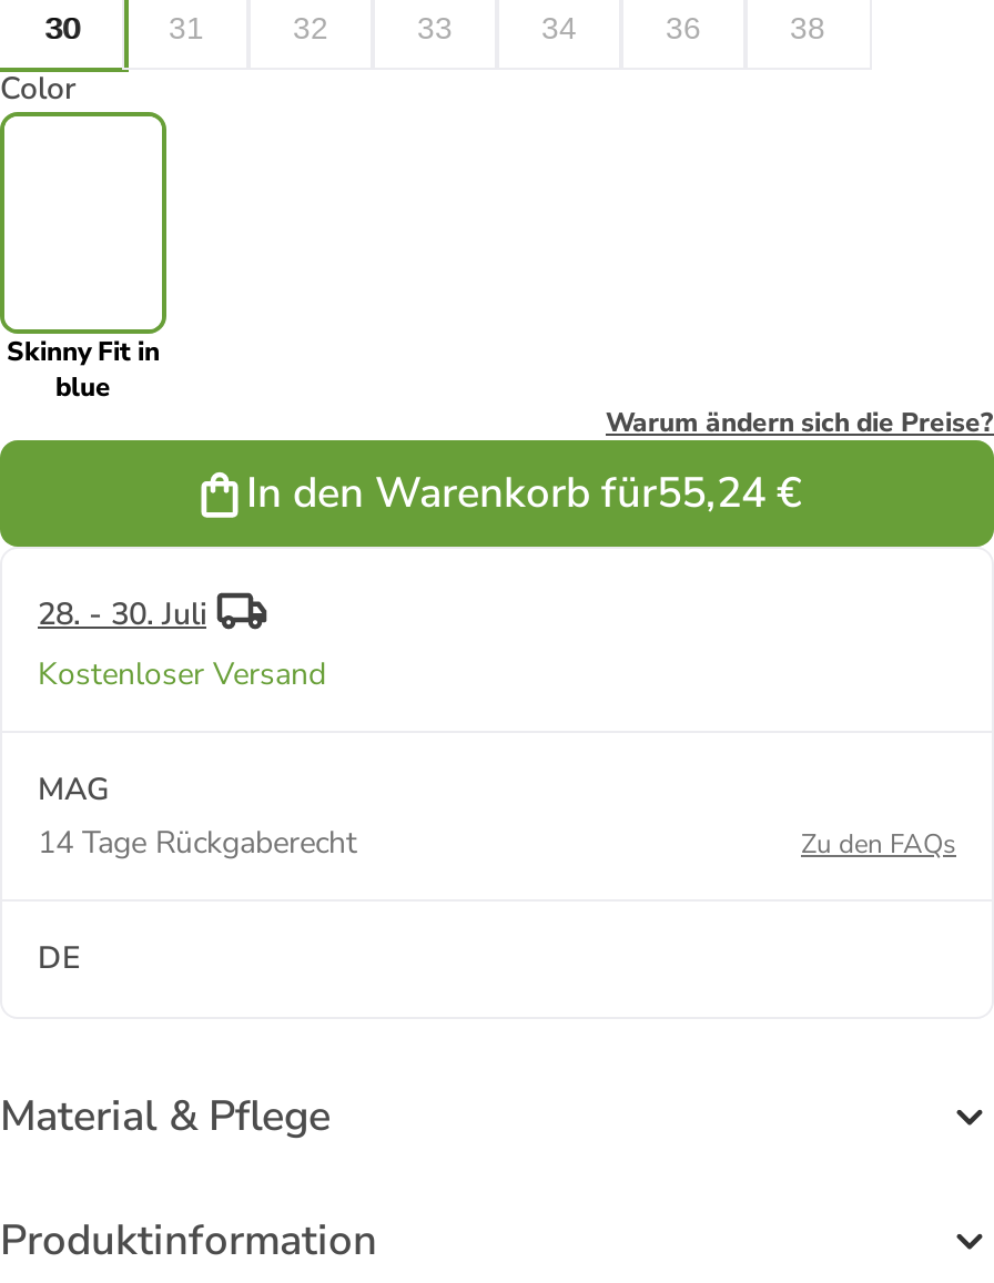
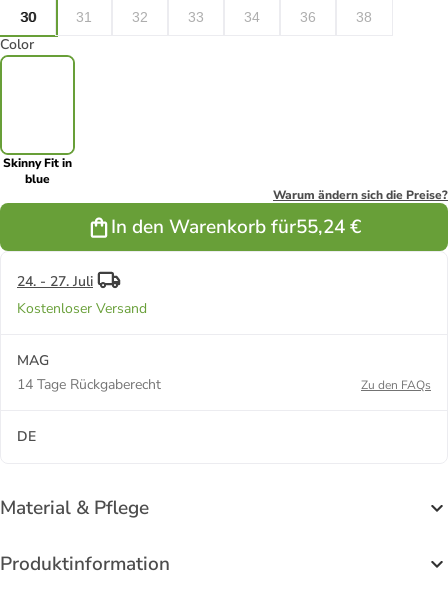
[38,594,206,636] 28. - 30. Juli -> [17,272,93,291] 24. - 27. Juli

